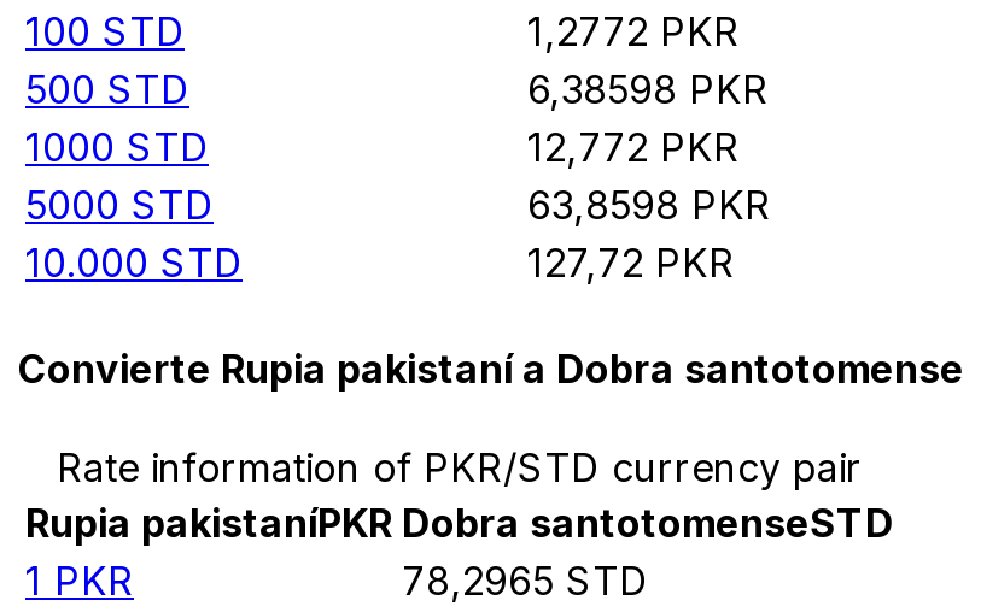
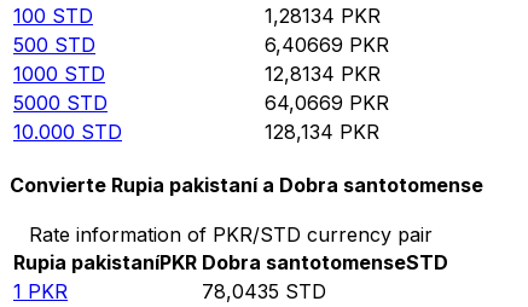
[527,7,740,55] 1,2772 PKR -> [265,3,381,28] 1,28134 PKR
[527,65,769,113] 6,38598 PKR -> [265,32,389,57] 6,40669 PKR
[527,122,740,171] 12,772 PKR -> [265,61,381,86] 12,8134 PKR
[527,180,771,228] 63,8598 PKR -> [265,90,389,115] 64,0669 PKR
[527,238,735,286] 127,72 PKR -> [265,119,379,144] 128,134 PKR
[402,557,648,605] 78,2965 STD -> [202,280,326,304] 78,0435 STD

